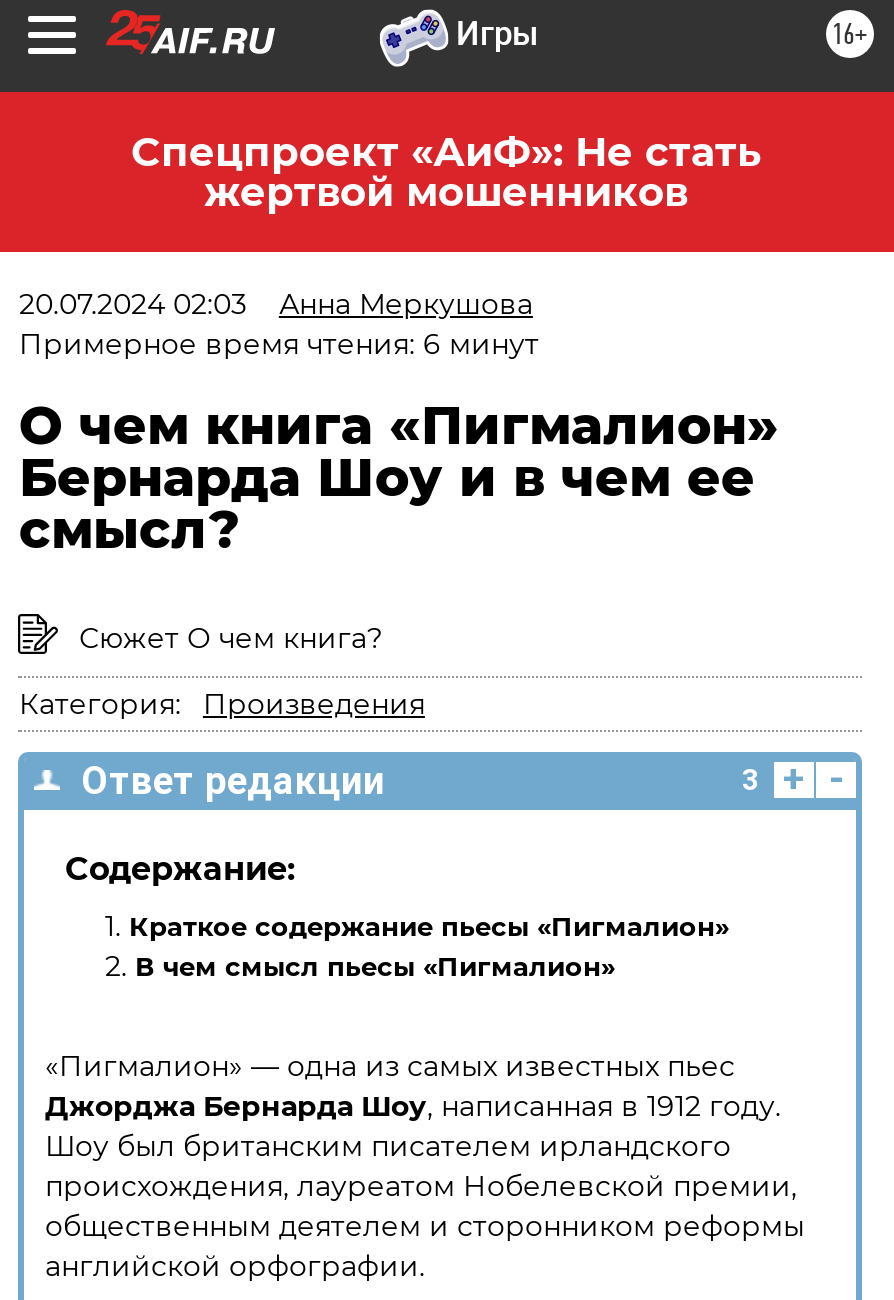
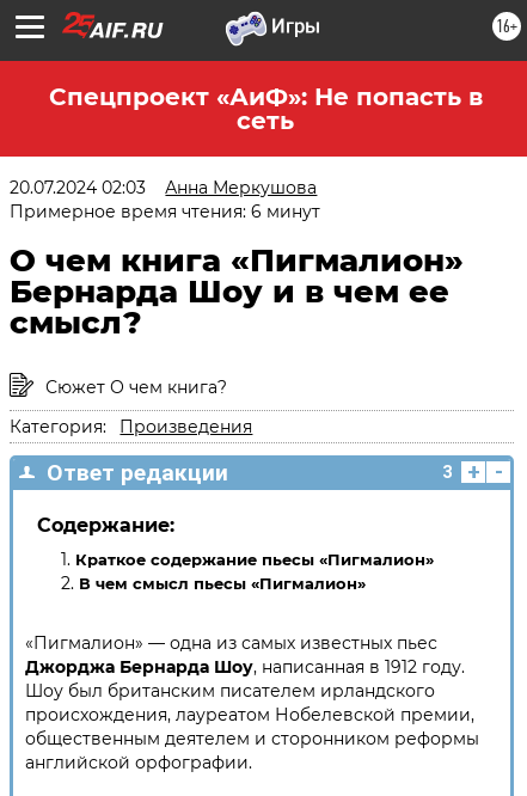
[131,128,761,216] Спецпроект «АиФ»: Не стать | жертвой мошенников -> [48,82,482,135] Спецпроект «АиФ»: Не попасть в | сеть

